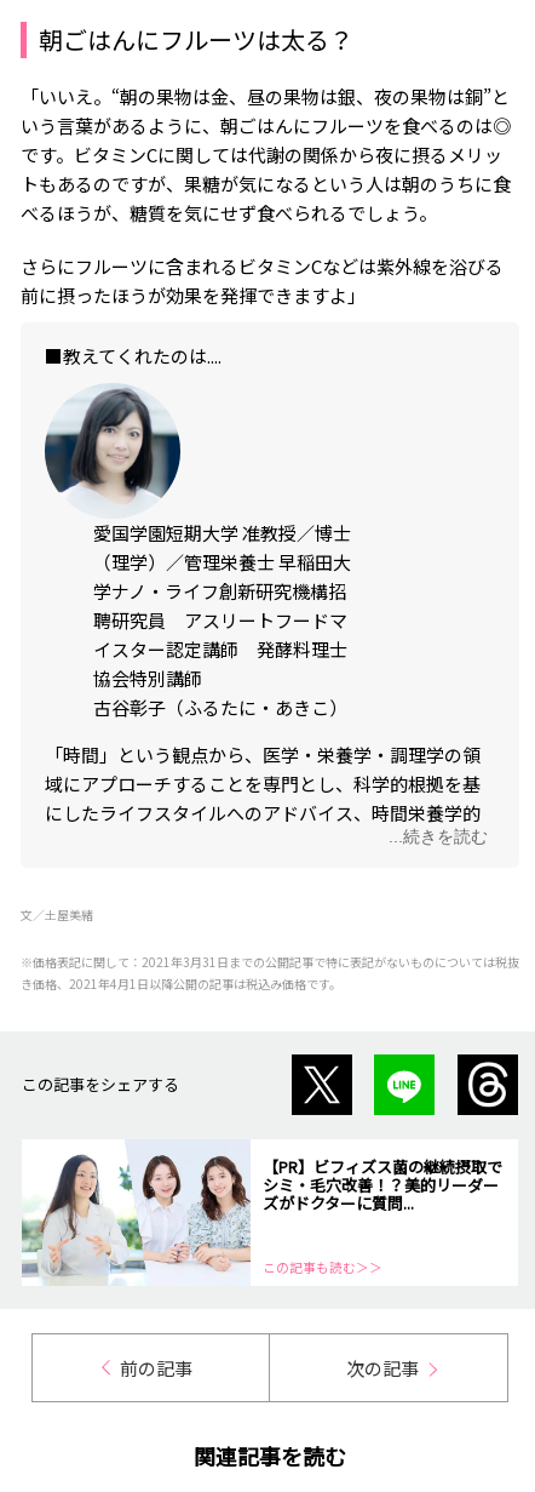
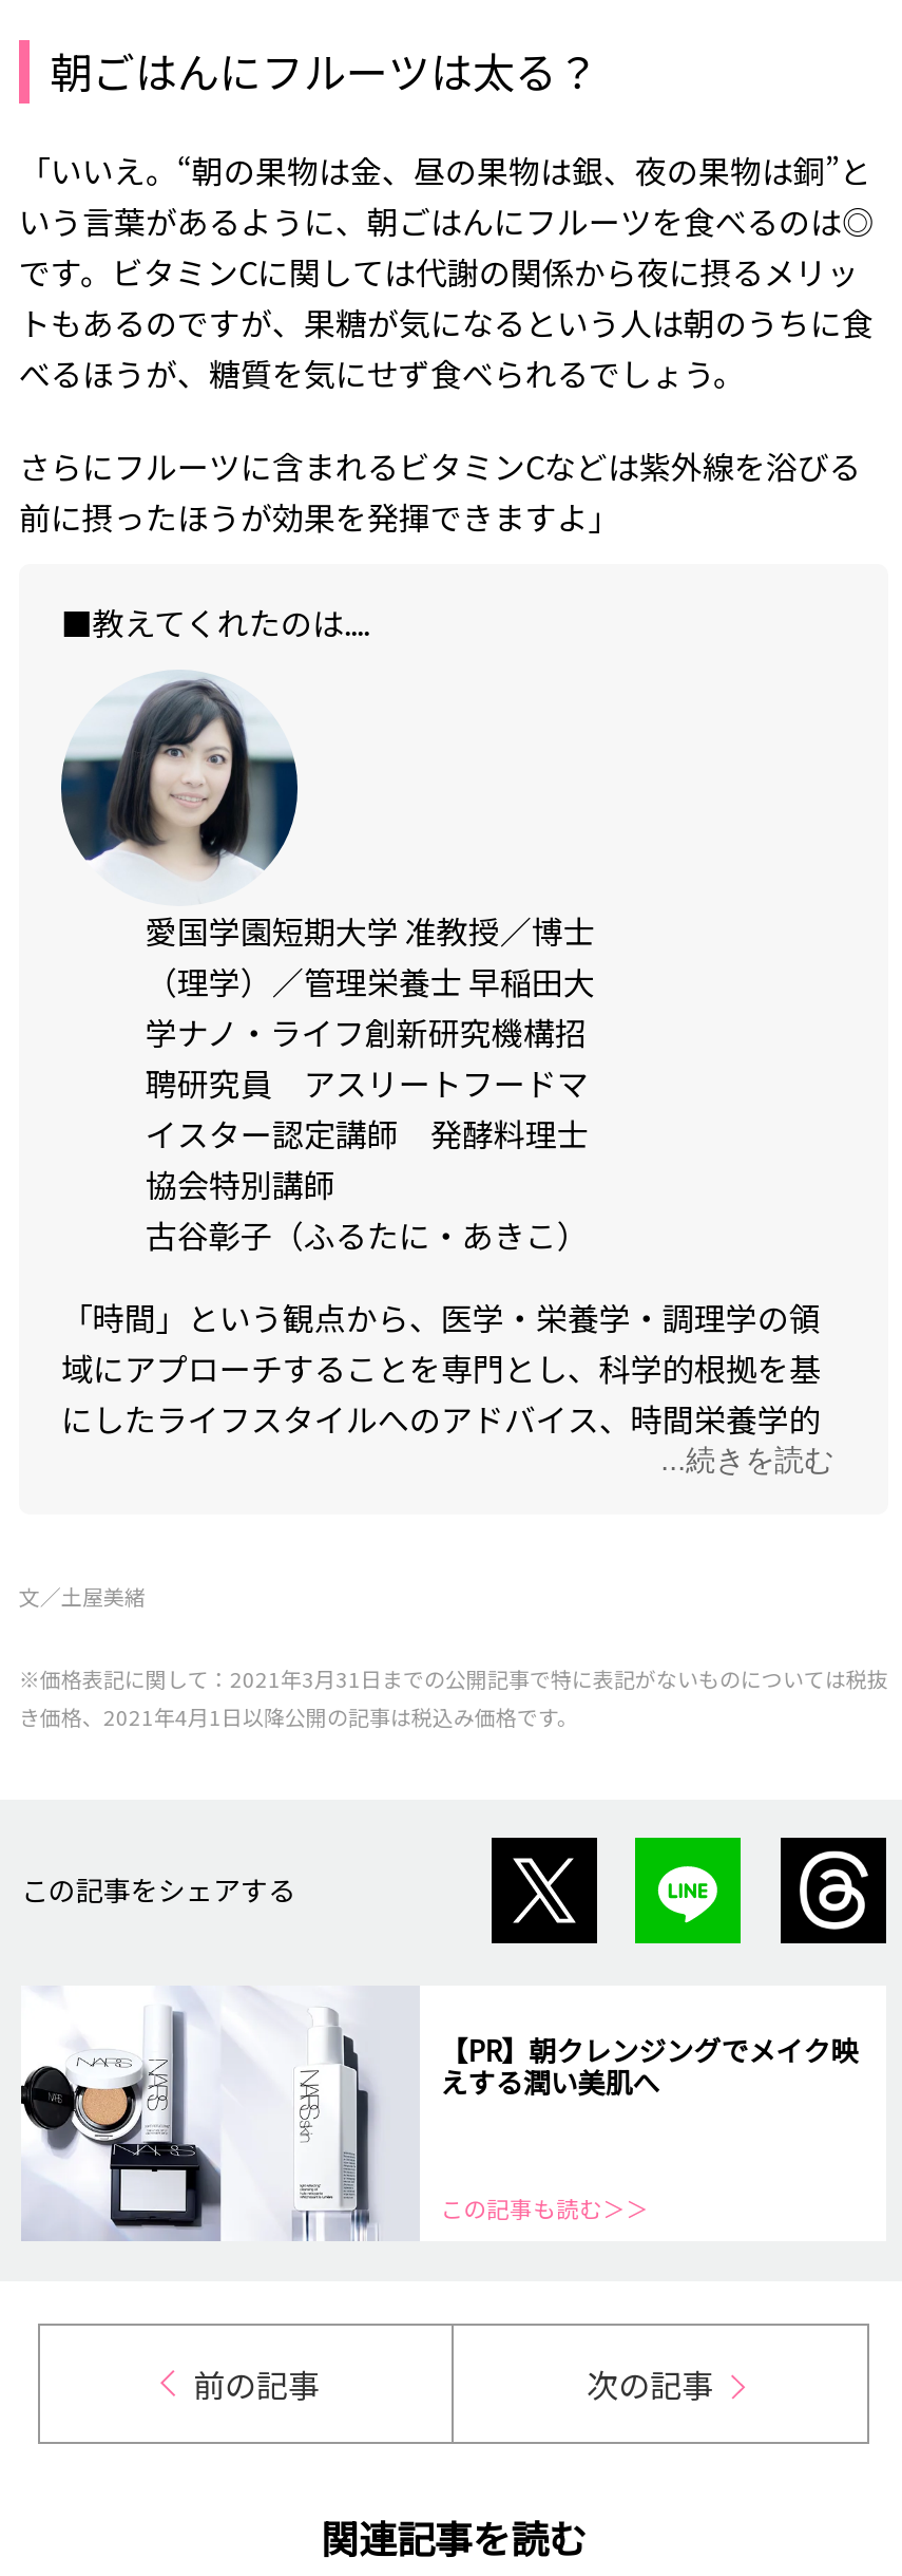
[21,1141,502,1285] [image] | 【PR】ビフィズス菌の継続摂取で | シミ・毛穴改善！？美的リーダー | ズがドクターに質問... -> [19,1990,858,2243] [image] | 【PR】朝クレンジングでメイク映 | えする潤い美肌へ

